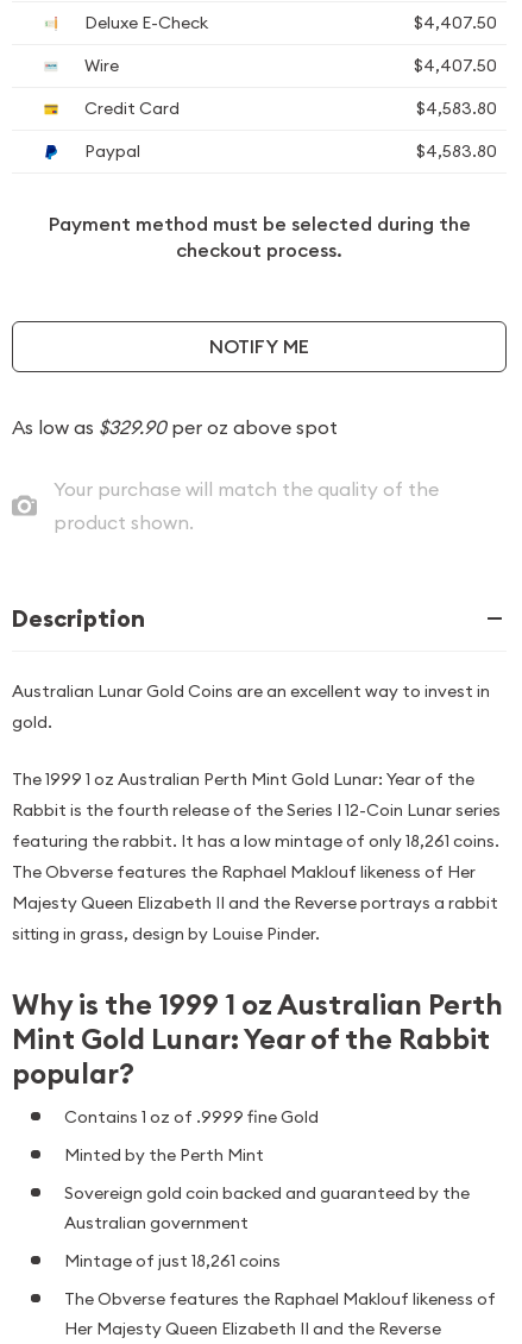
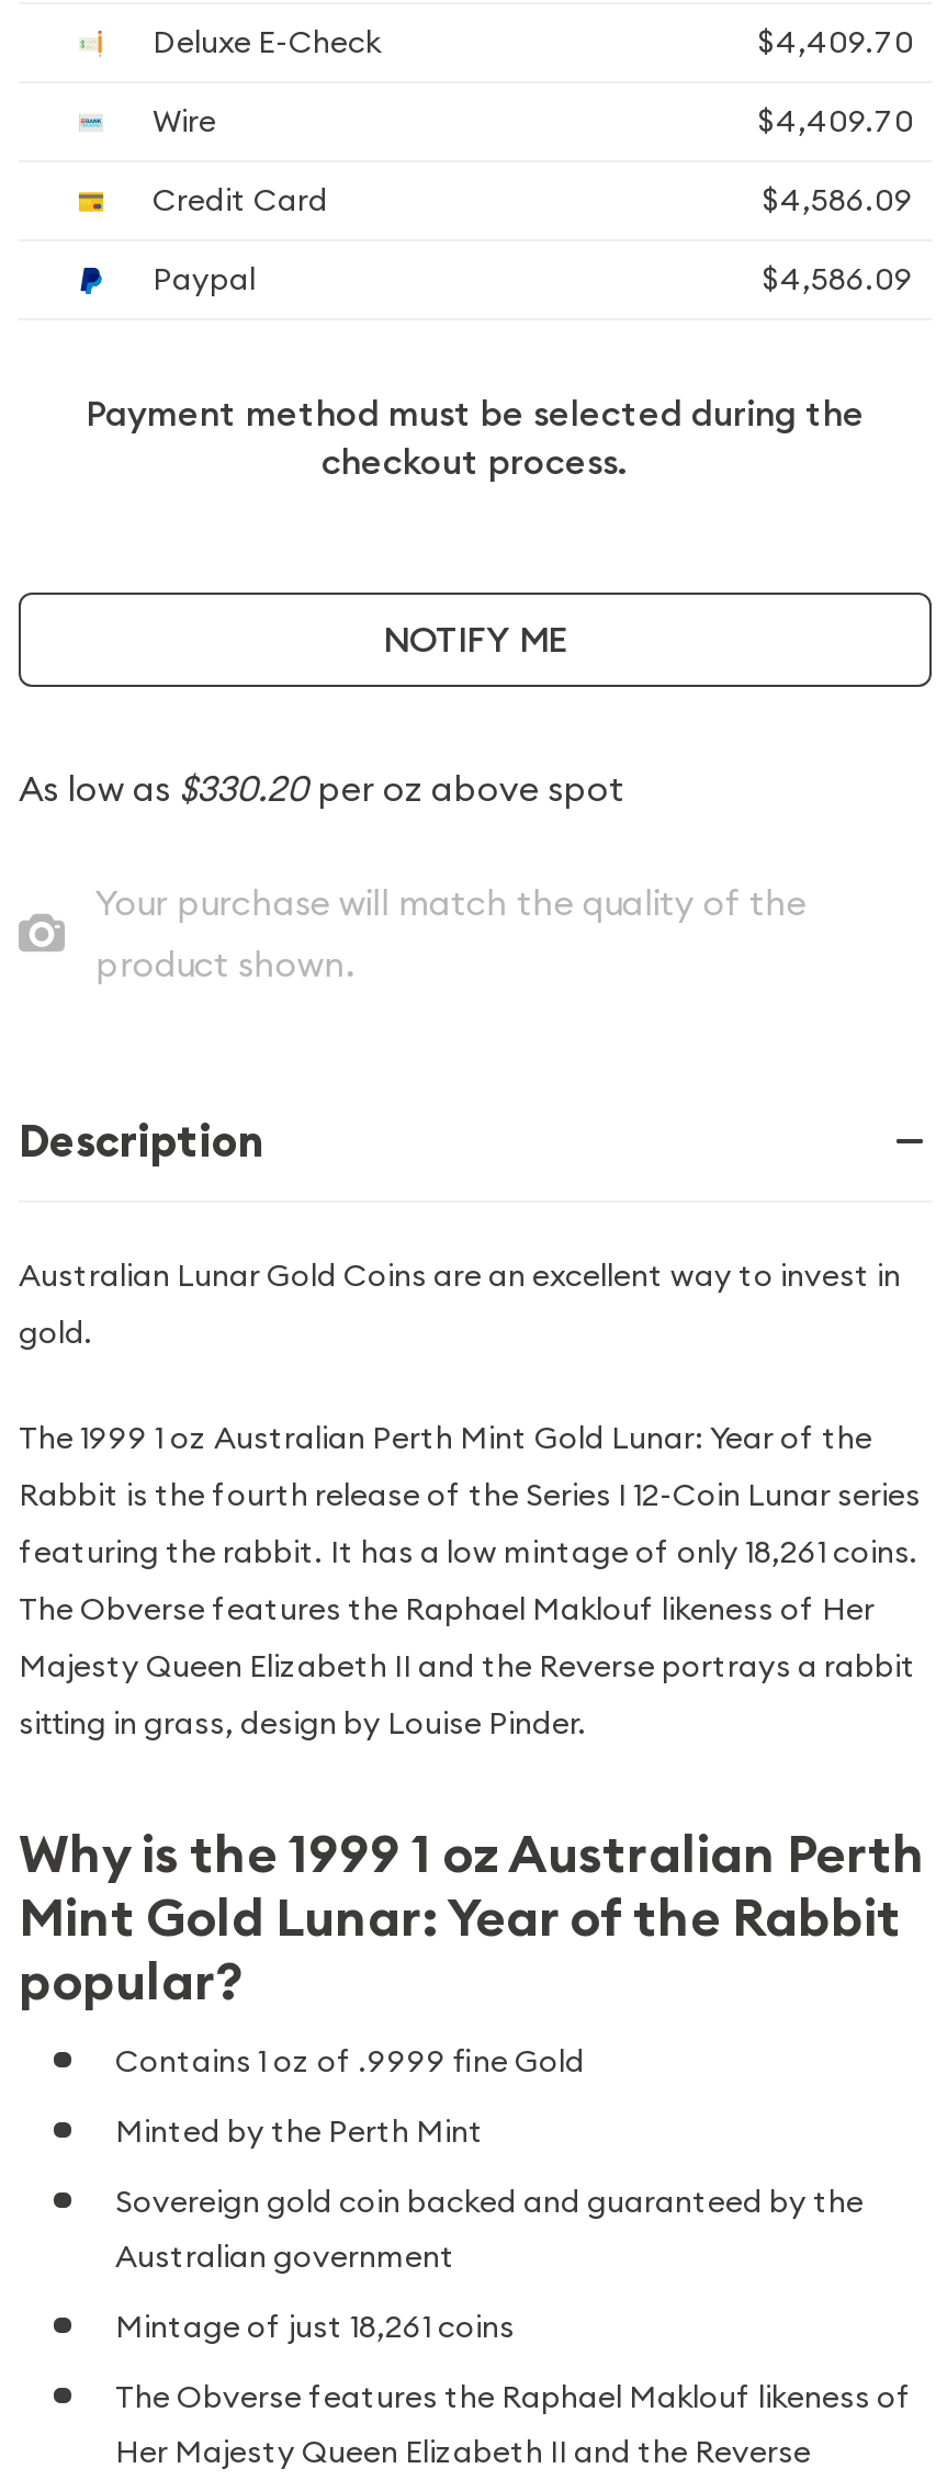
[414,12,497,33] $4,407.50 -> [758,22,914,61] $4,409.70
[414,55,497,76] $4,407.50 -> [758,101,914,140] $4,409.70
[416,98,497,119] $4,583.80 -> [763,180,914,219] $4,586.09
[416,140,497,162] $4,583.80 -> [763,259,914,298] $4,586.09
[12,415,338,439] As low as $329.90 per oz above spot -> [19,766,624,810] As low as $330.20 per oz above spot

